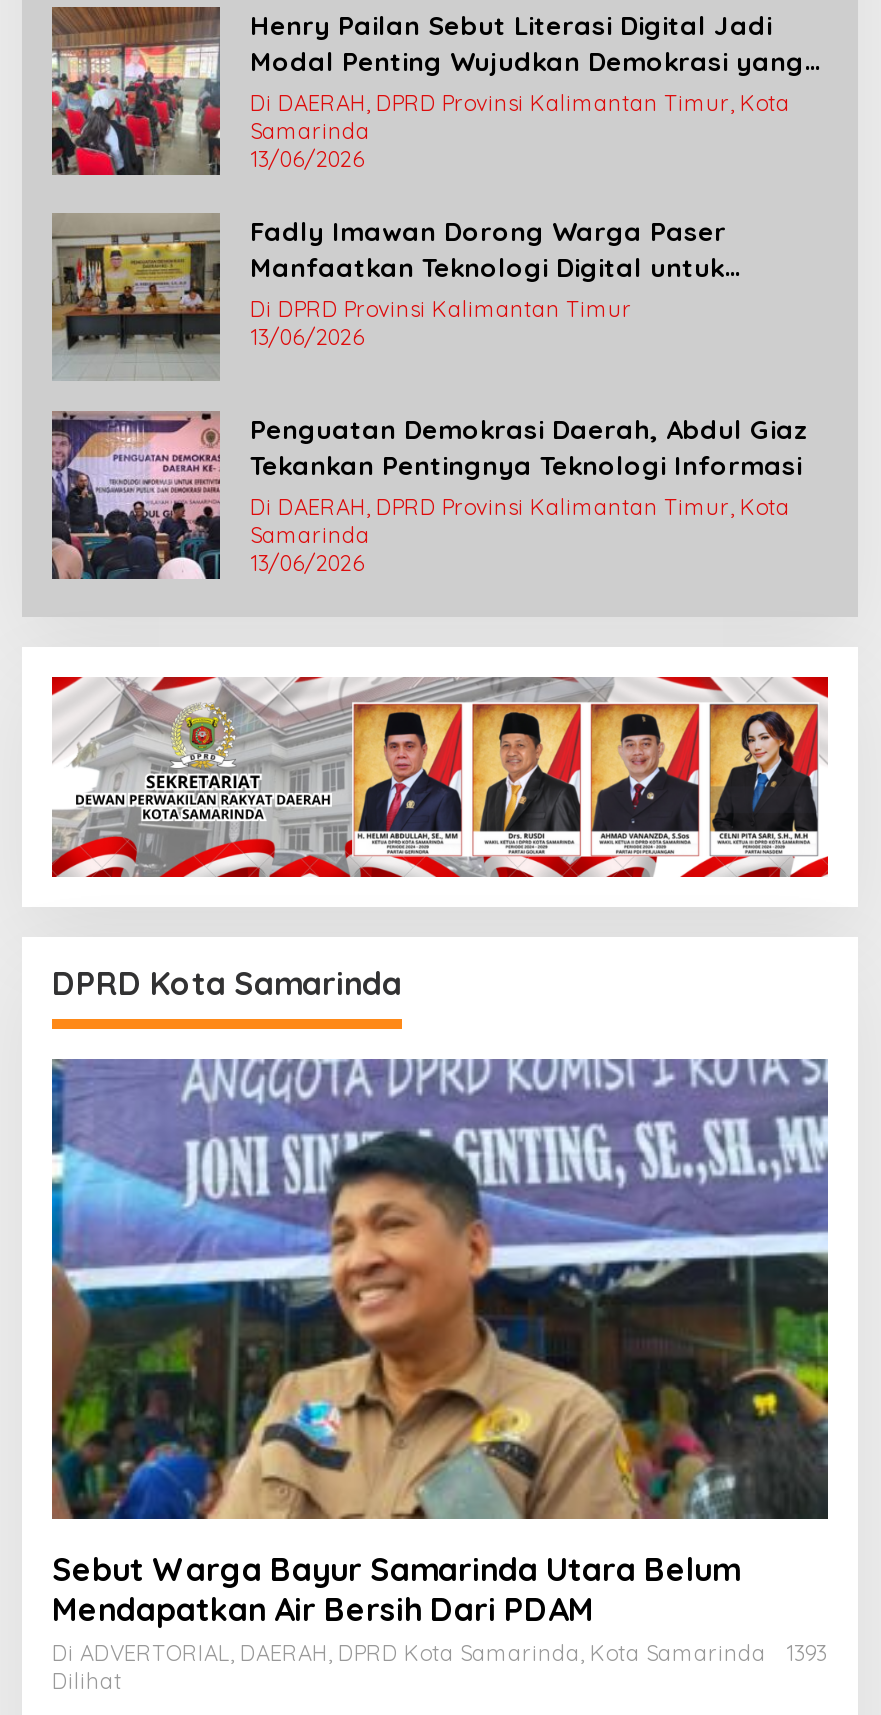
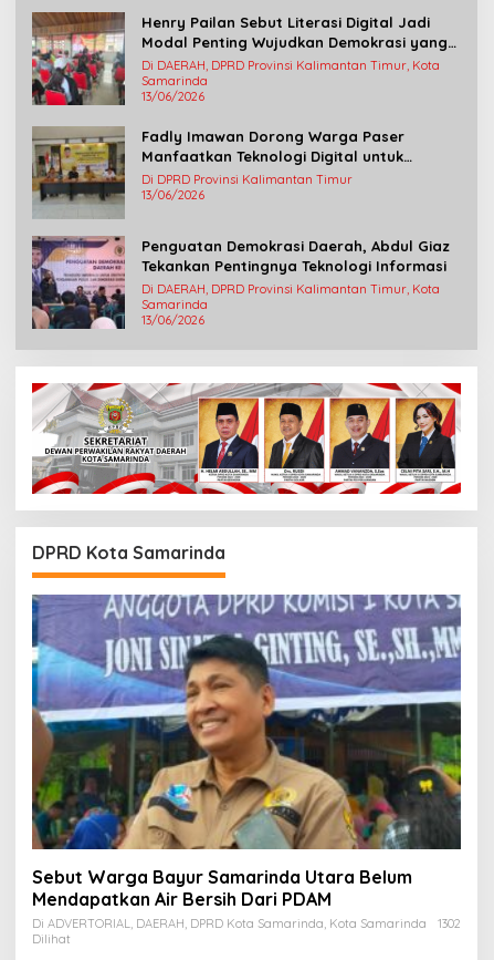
[52,1639,826,1667] Di ADVERTORIAL, DAERAH, DPRD Kota Samarinda, Kota Samarinda 1393 -> [32,916,461,931] Di ADVERTORIAL, DAERAH, DPRD Kota Samarinda, Kota Samarinda 1302

